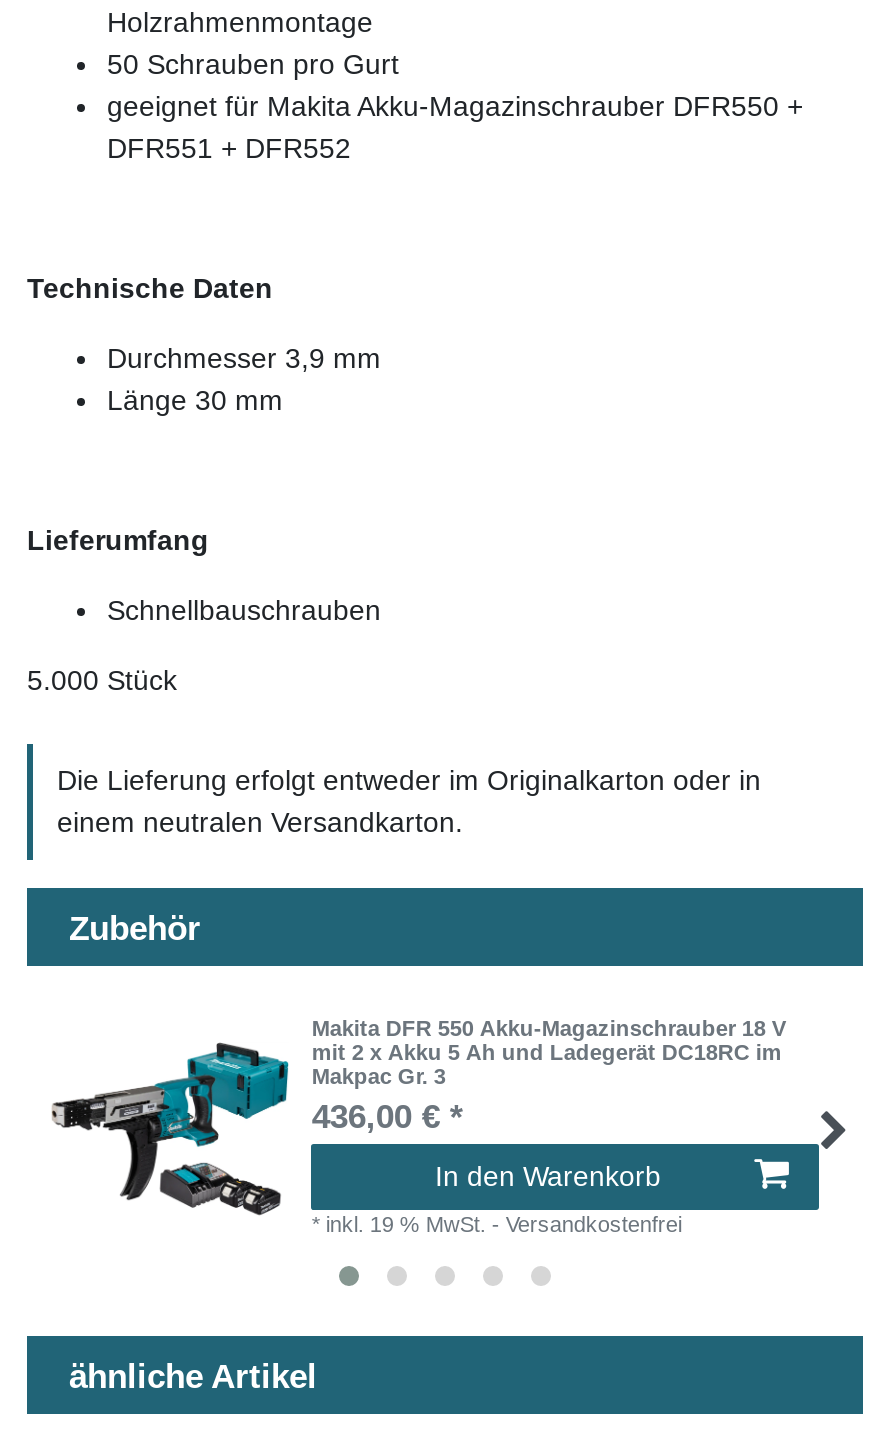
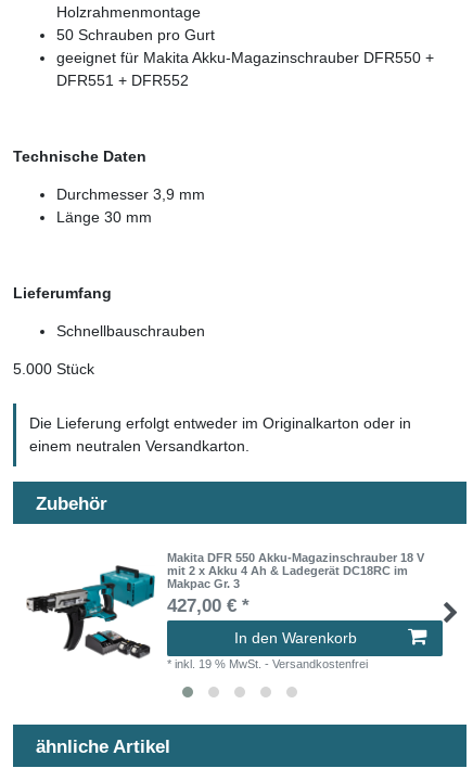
[312,1040,782,1064] mit 2 x Akku 5 Ah und Ladegerät DC18RC im -> [168,564,408,577] mit 2 x Akku 4 Ah & Ladegerät DC18RC im
[312,1098,464,1136] 436,00 € * -> [168,595,250,616] 427,00 € *

